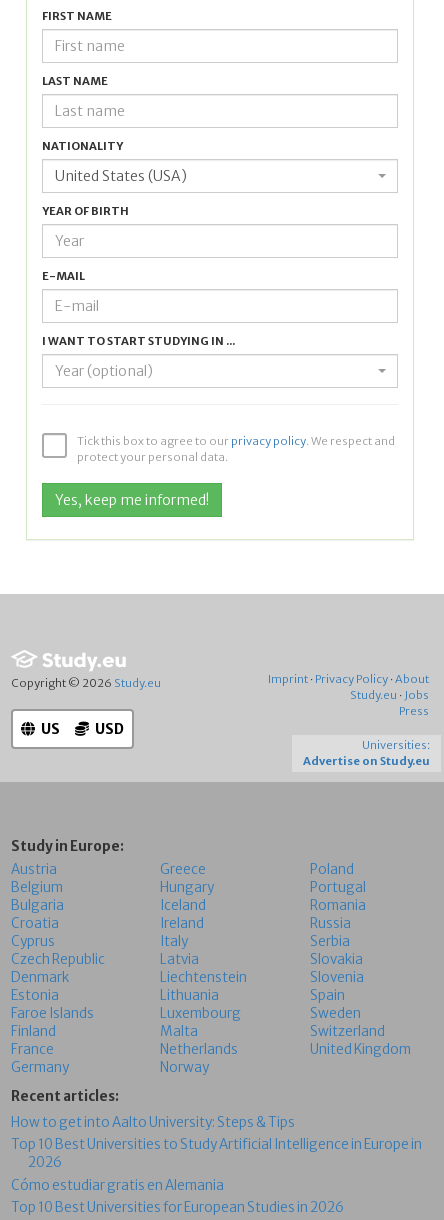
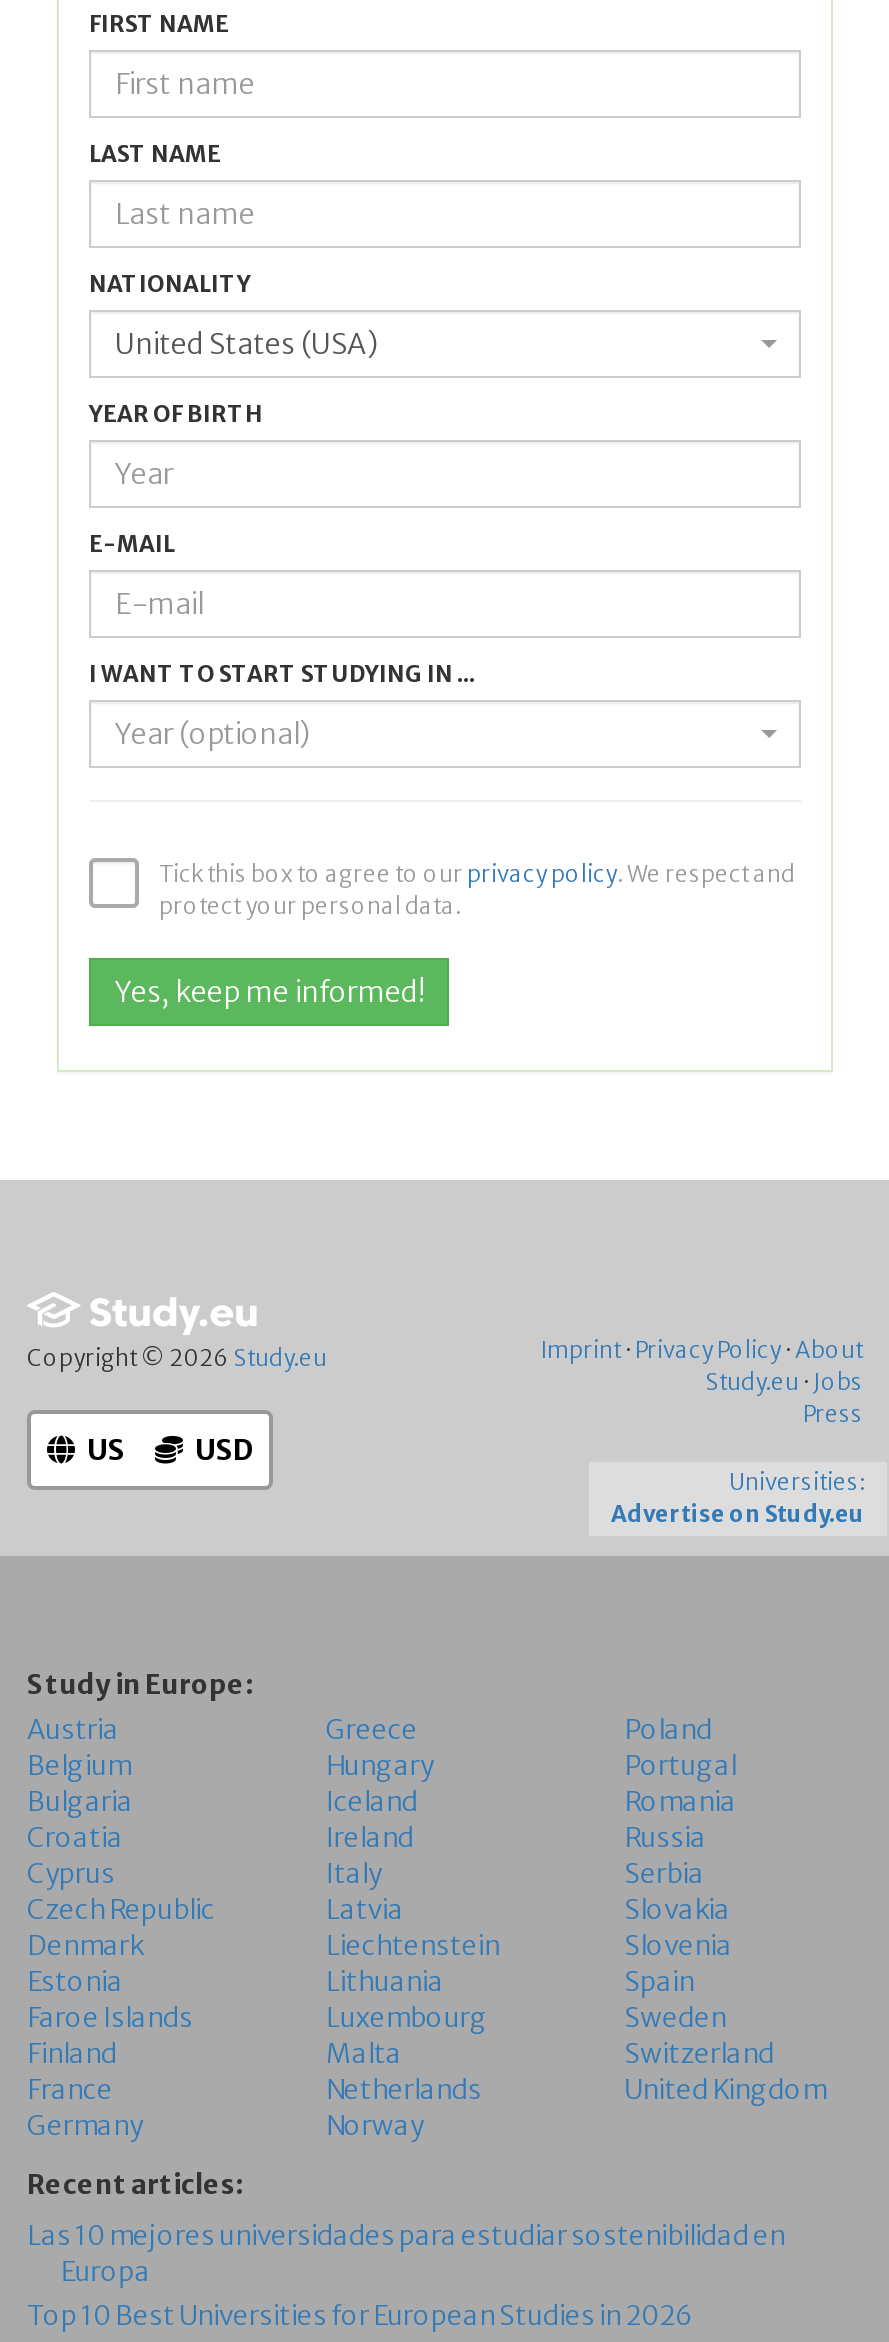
[11,1113,422,1193] How to get into Aalto University: Steps & Tips | Top 10 Best Universities to Study Artificial Intelligence in Europe in | 2026 | Cómo estudiar gratis en Alemania -> [27,2219,785,2289] Las 10 mejores universidades para estudiar sostenibilidad en | Europa

